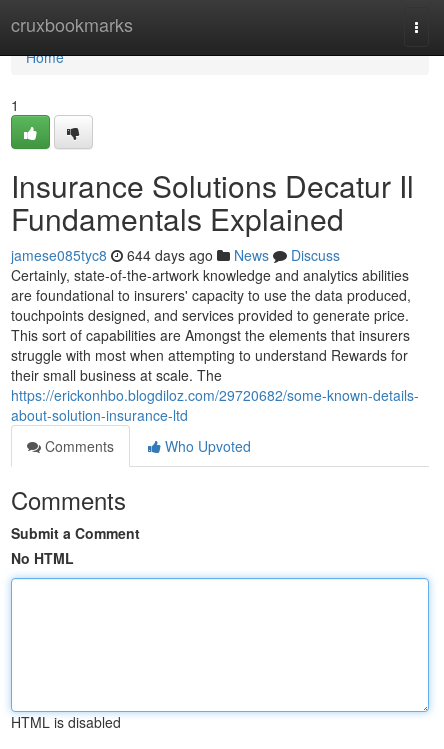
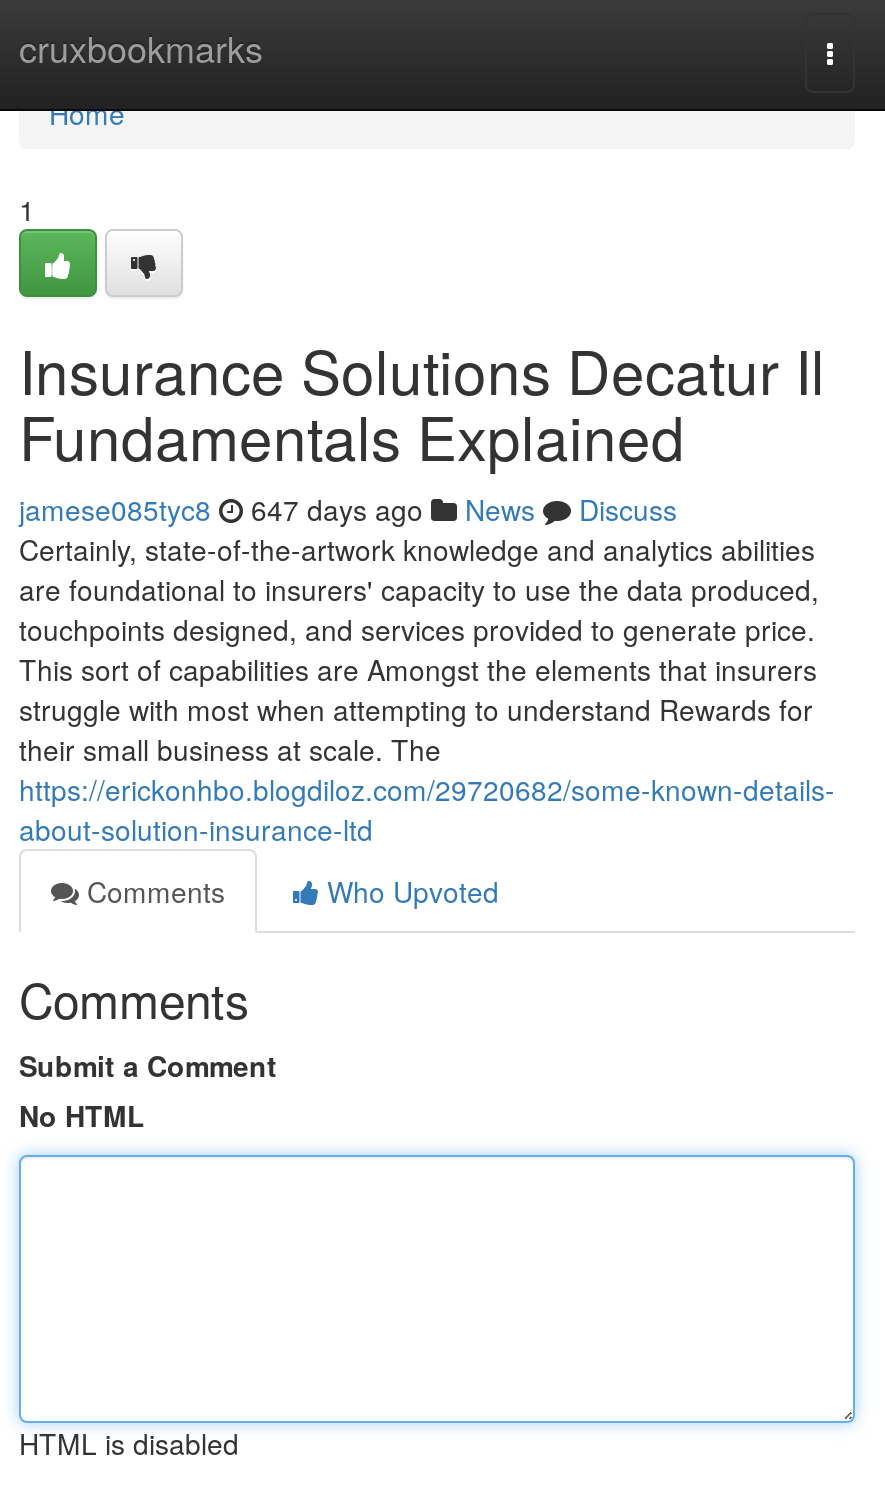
[11,245,340,265] jamese085tyc8 644 days ago News Discuss -> [19,489,677,529] jamese085tyc8 647 days ago News Discuss

